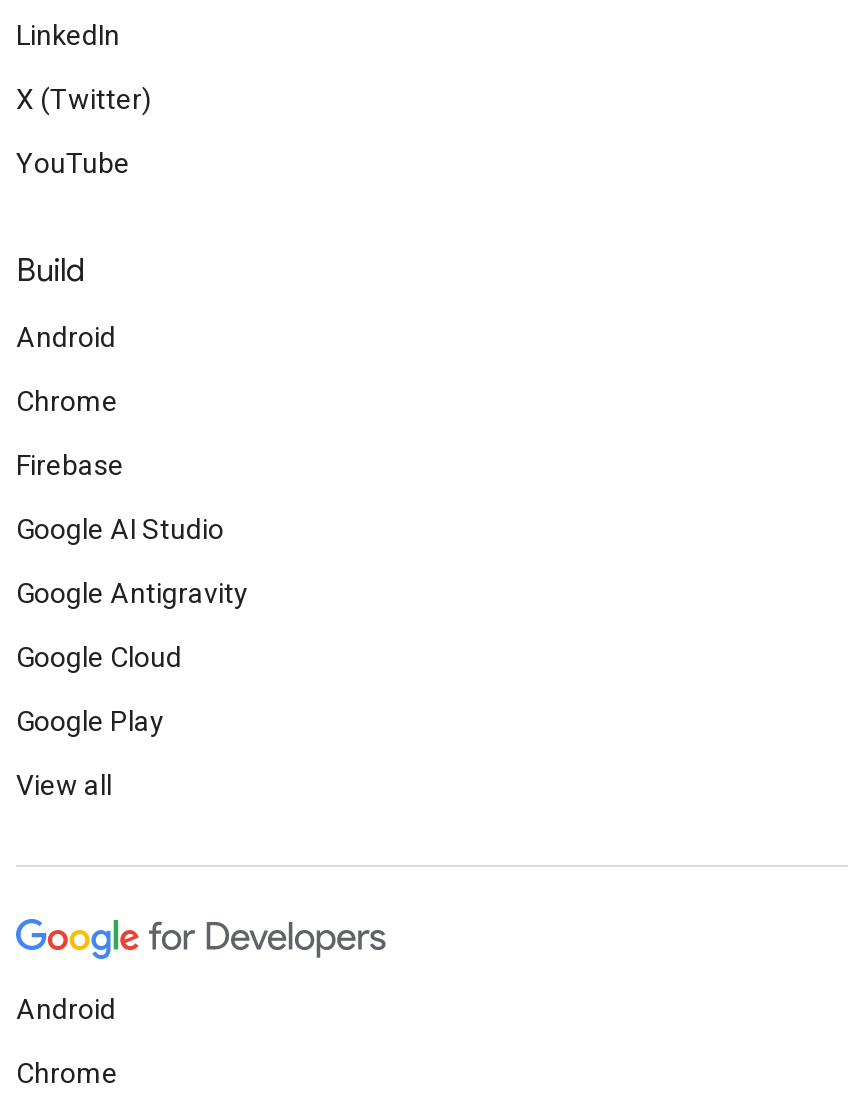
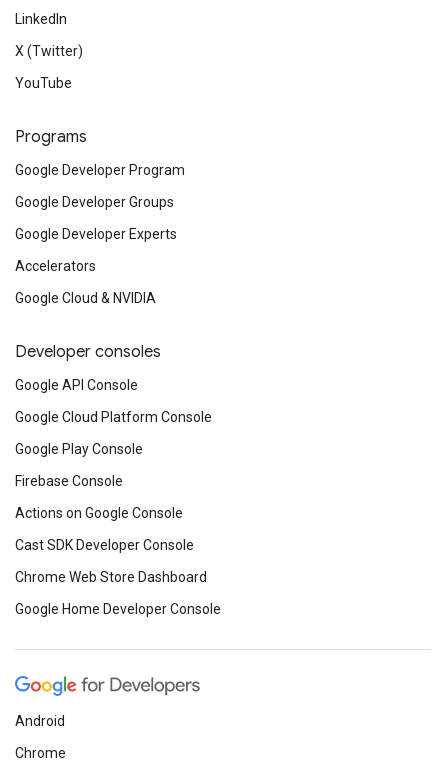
[16,251,248,801] Build | Android | Chrome | Firebase | Google AI Studio | Google Antigravity | Google Cloud | Google Play | View all -> [15,127,221,617] Programs | Google Developer Program | Google Developer Groups | Google Developer Experts | Accelerators | Google Cloud & NVIDIA | Developer consoles | Google API Console | Google Cloud Platform Console | Google Play Console | Firebase Console | Actions on Google Console | Cast SDK Developer Console | Chrome Web Store Dashboard | Google Home Developer Console

